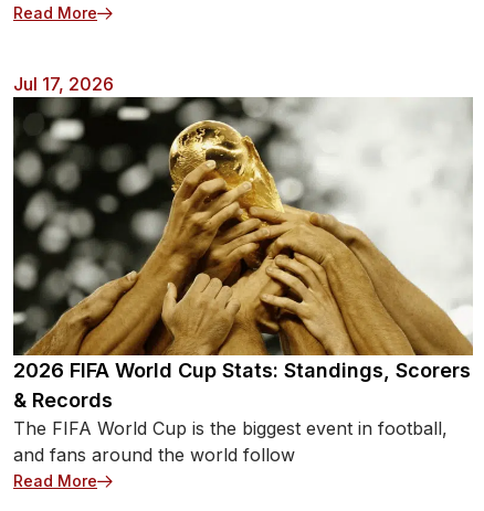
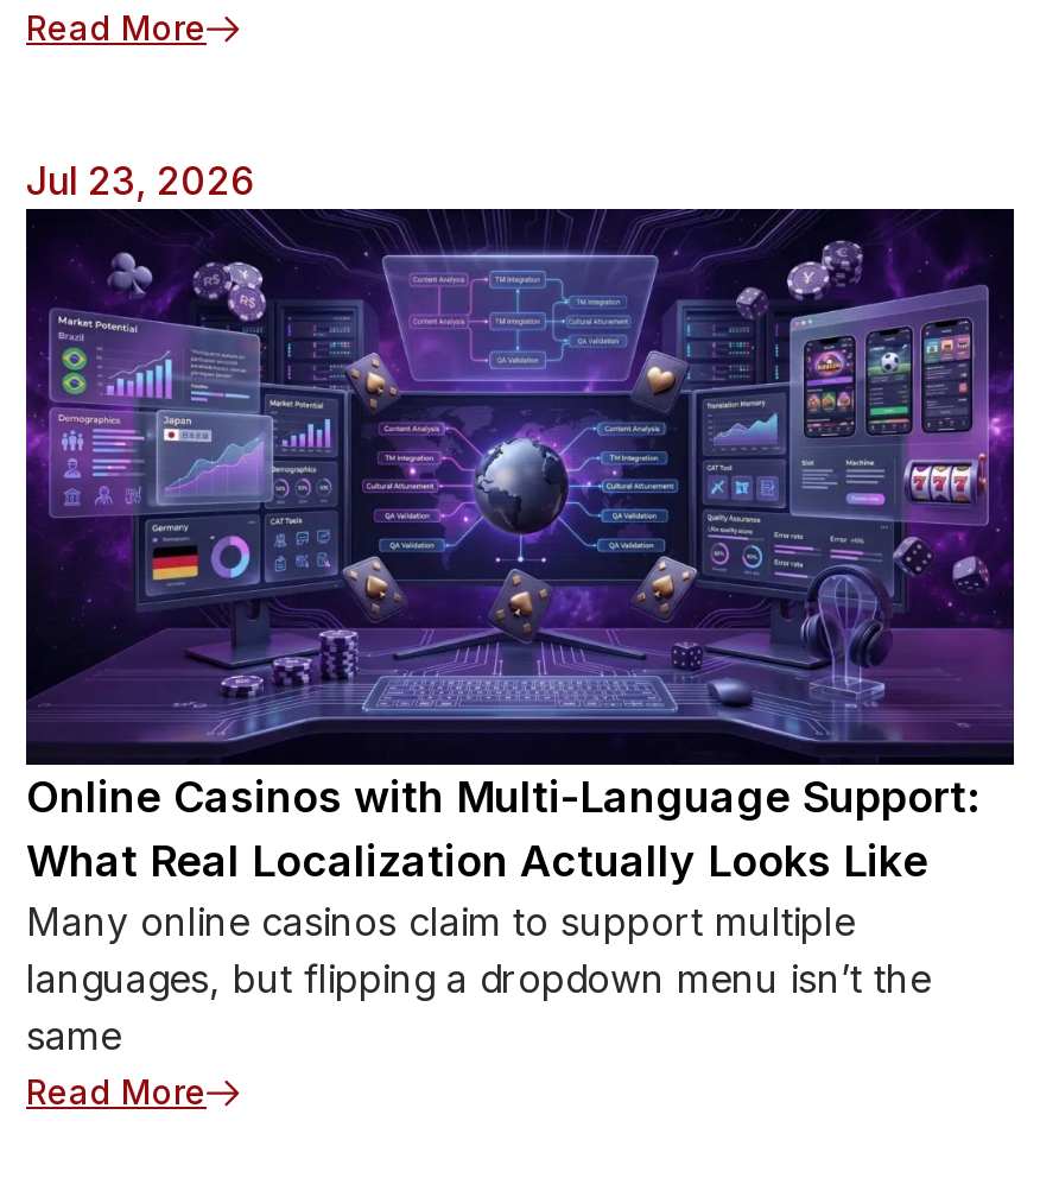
[13,73,114,95] Jul 17, 2026 -> [26,156,254,204] Jul 23, 2026
[13,96,473,466] [image] | 2026 FIFA World Cup Stats: Standings, Scorers | & Records | The FIFA World Cup is the biggest event in football, | and fans around the world follow -> [24,207,1016,1059] [image] | Online Casinos with Multi-Language Support: | What Real Localization Actually Looks Like | Many online casinos claim to support multiple | languages, but flipping a dropdown menu isn’t the | same

